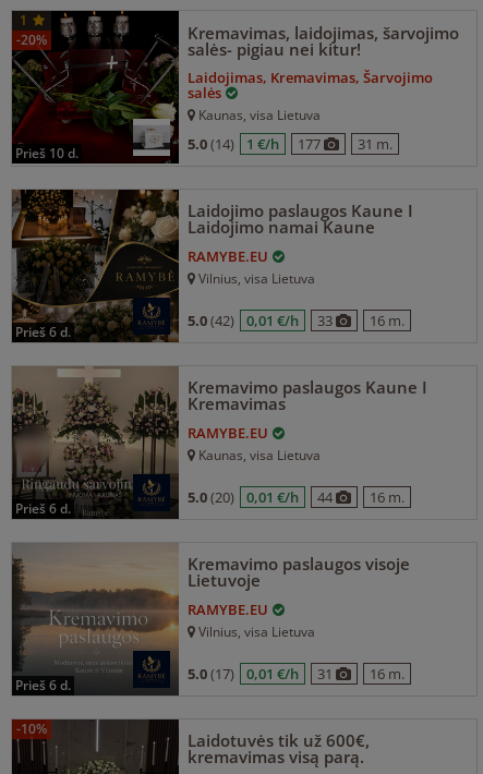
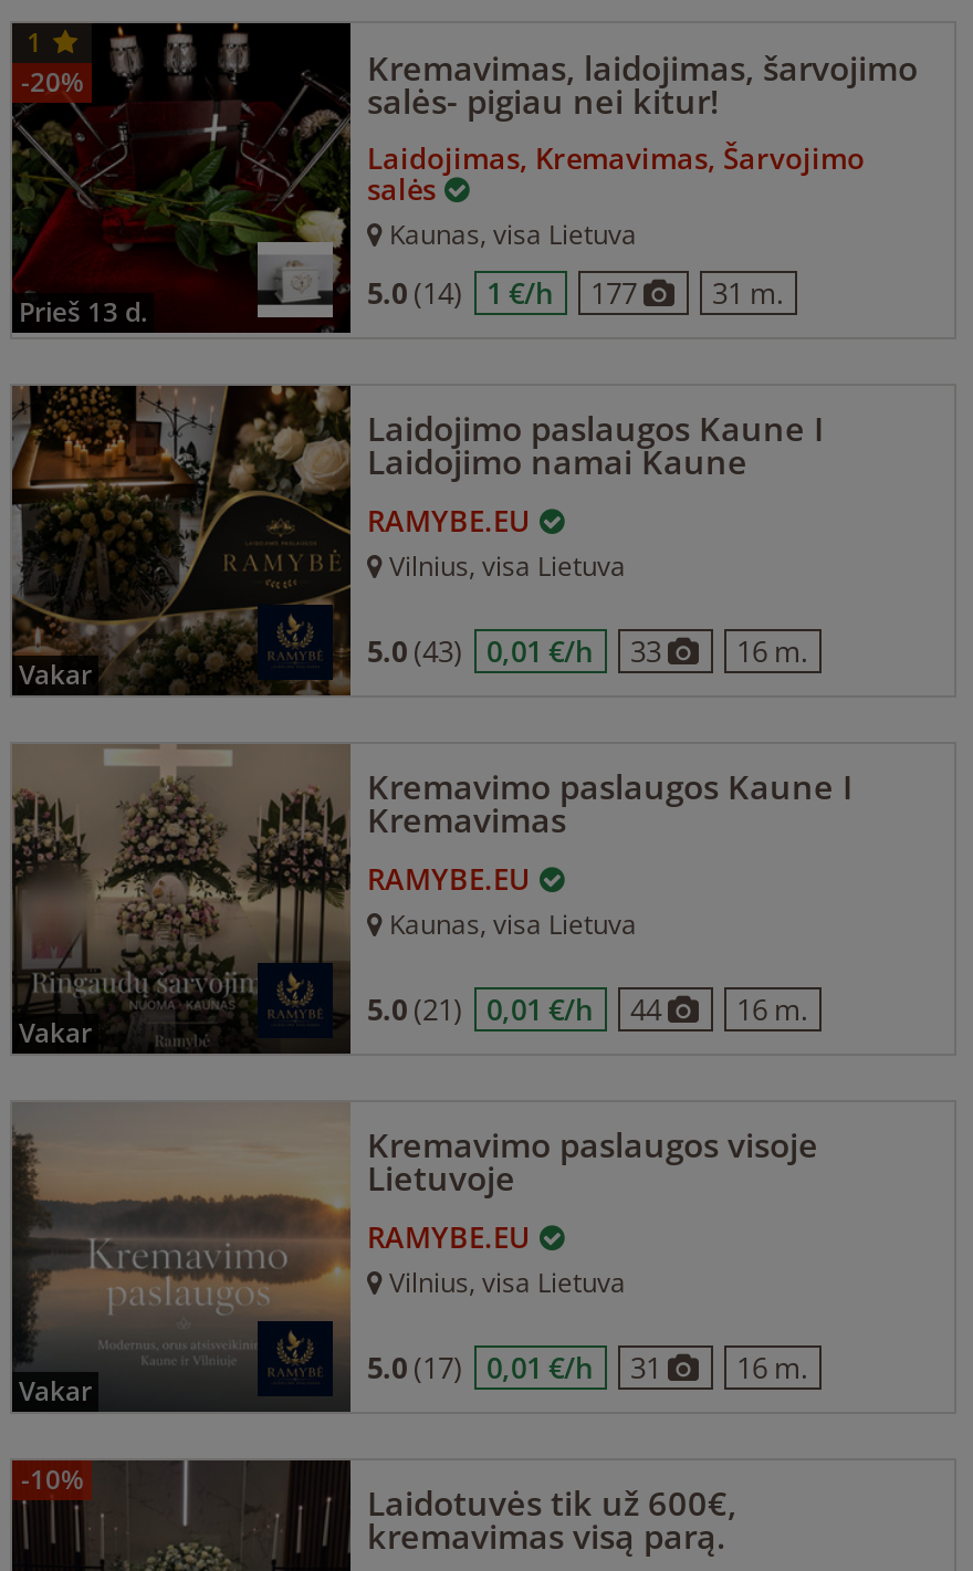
[23,144,79,163] prieš 10 d. -> [34,294,147,331] prieš 13 d.
[187,310,404,330] 5.0 (42) 0,01 €/h 33 16 m. -> [367,631,807,671] 5.0 (43) 0,01 €/h 33 16 m.
[23,323,71,341] prieš 6 d. -> [34,656,92,694] vakar
[187,487,404,507] 5.0 (20) 0,01 €/h 44 16 m. -> [367,989,807,1029] 5.0 (21) 0,01 €/h 44 16 m.
[23,500,71,518] prieš 6 d. -> [34,1014,92,1052] vakar
[23,676,71,695] prieš 6 d. -> [34,1372,92,1410] vakar

